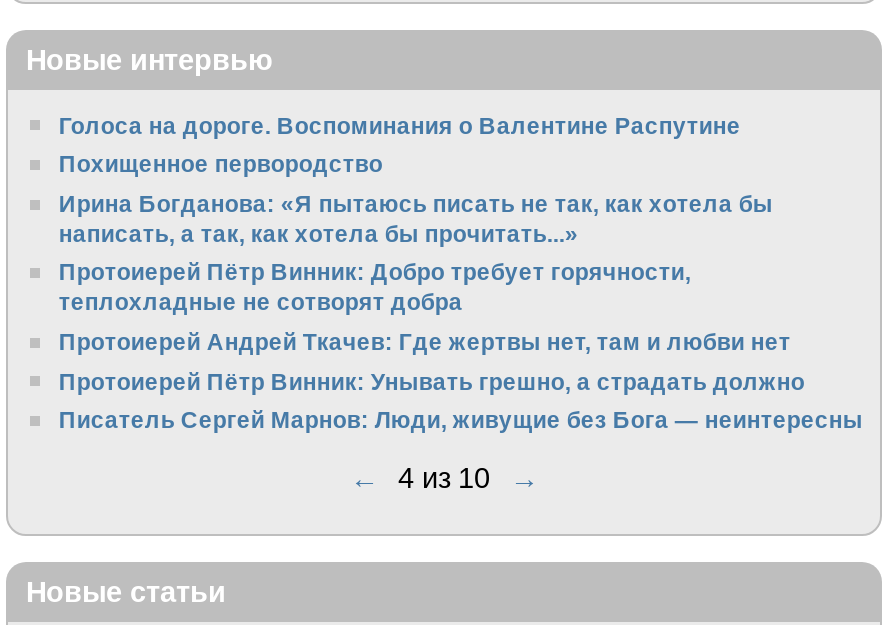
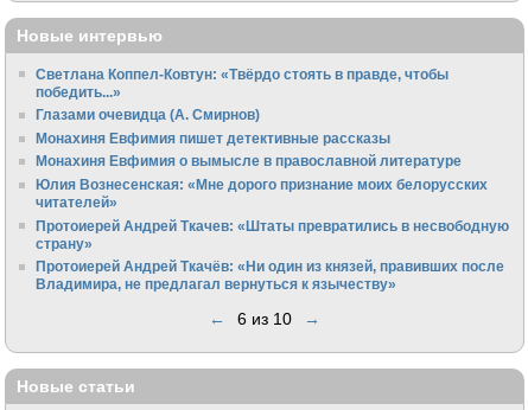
[59,112,741,138] Голоса на дороге. Воспоминания о Валентине Распутине -> [36,66,449,99] Светлана Коппел-Ковтун: «Твёрдо стоять в правде, чтобы | победить...»
[59,151,383,177] Похищенное первородство -> [36,107,260,123] Глазами очевидца (А. Смирнов)
[59,190,773,246] Ирина Богданова: «Я пытаюсь писать не так, как хотела бы | написать, а так, как хотела бы прочитать...» -> [36,130,391,146] Монахиня Евфимия пишет детективные рассказы
[59,259,691,315] Протоиерей Пётр Винник: Добро требует горячности, | теплохладные не сотворят добра -> [36,153,462,169] Монахиня Евфимия о вымысле в православной литературе
[59,328,791,354] Протоиерей Андрей Ткачев: Где жертвы нет, там и любви нет -> [36,177,488,210] Юлия Вознесенская: «Мне дорого признание моих белорусских | читателей»
[59,367,805,393] Протоиерей Пётр Винник: Унывать грешно, а страдать должно -> [36,217,509,251] Протоиерей Андрей Ткачев: «Штаты превратились в несвободную | страну»
[59,406,863,432] Писатель Сергей Марнов: Люди, живущие без Бога — неинтересны -> [36,258,505,292] Протоиерей Андрей Ткачёв: «Ни один из князей, правивших после | Владимира, не предлагал вернуться к язычеству»
[398,461,490,493] 4 из 10 -> [237,309,292,328] 6 из 10

